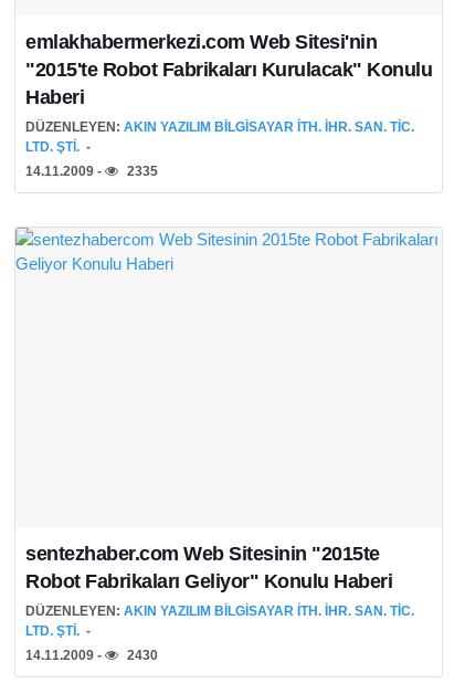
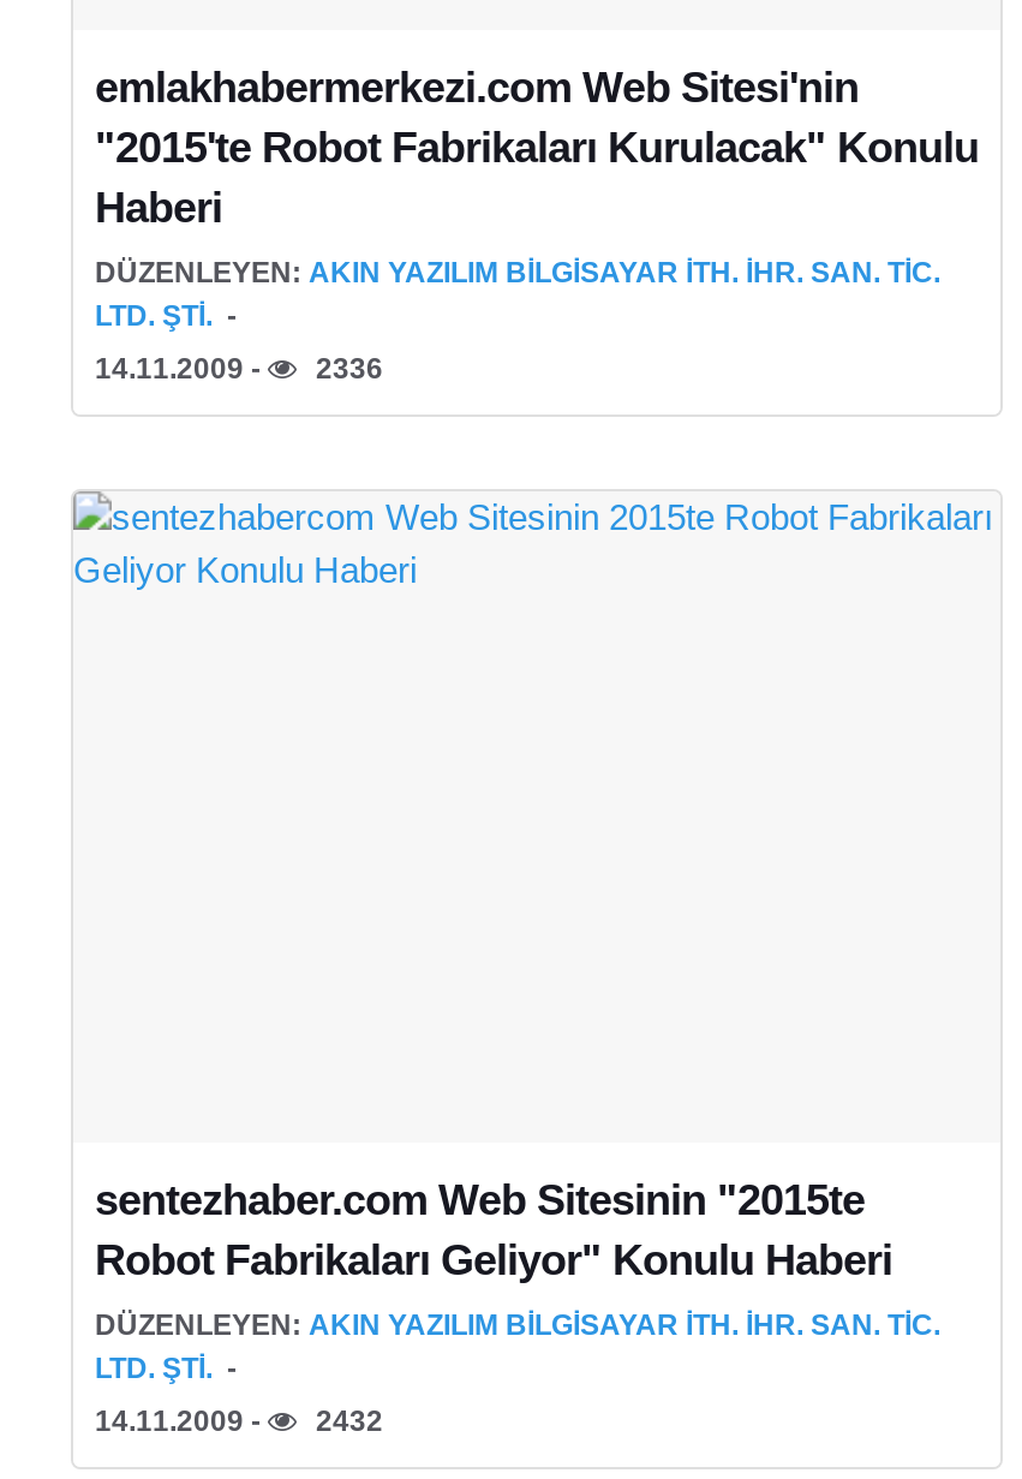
[25,164,158,179] 14.11.2009 - 2335 -> [95,353,383,386] 14.11.2009 - 2336
[25,647,158,663] 14.11.2009 - 2430 -> [95,1403,383,1437] 14.11.2009 - 2432

